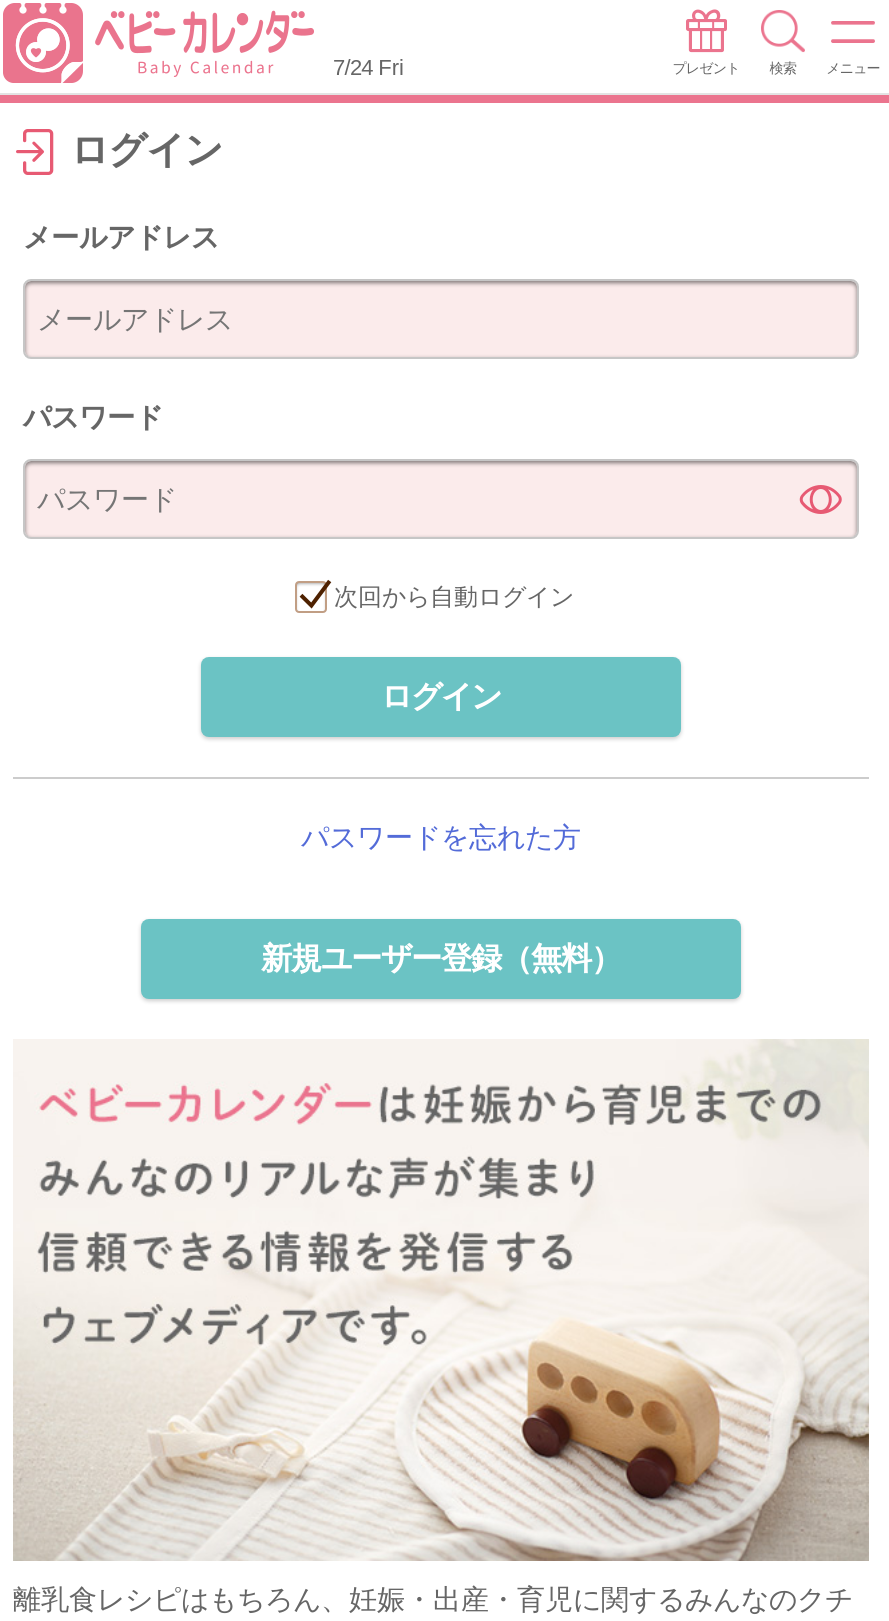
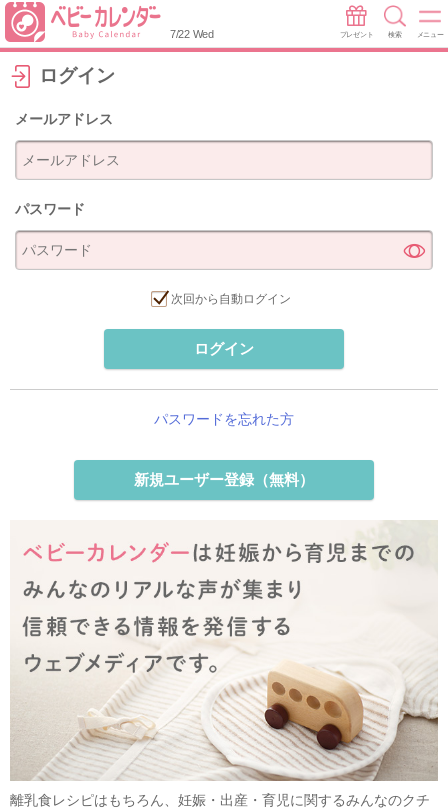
[333,55,403,79] 7/24 Fri -> [170,28,214,40] 7/22 Wed

